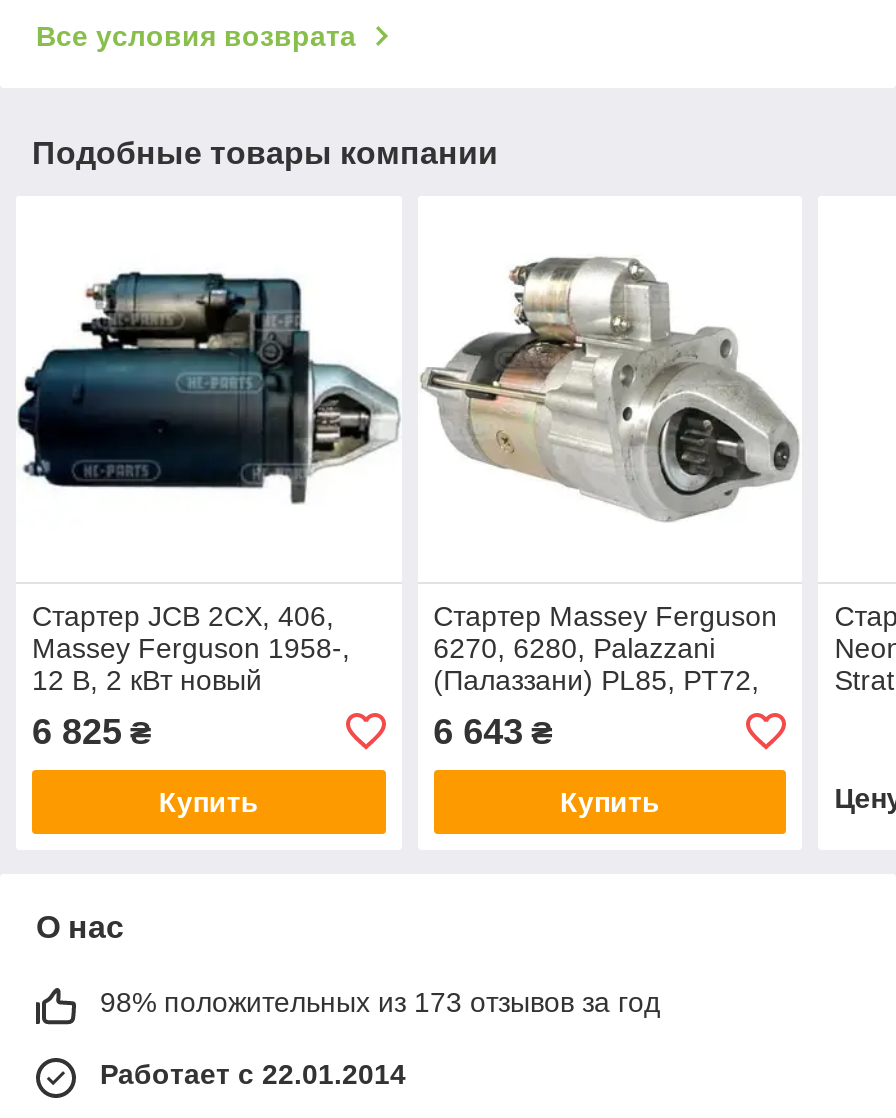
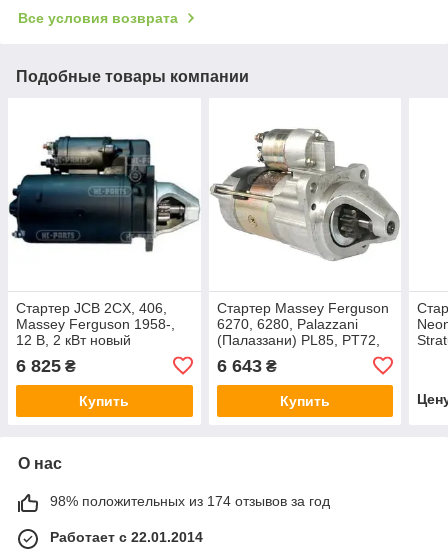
[100,986,660,1018] 98% положительных из 173 отзывов за год -> [50,493,330,509] 98% положительных из 174 отзывов за год

